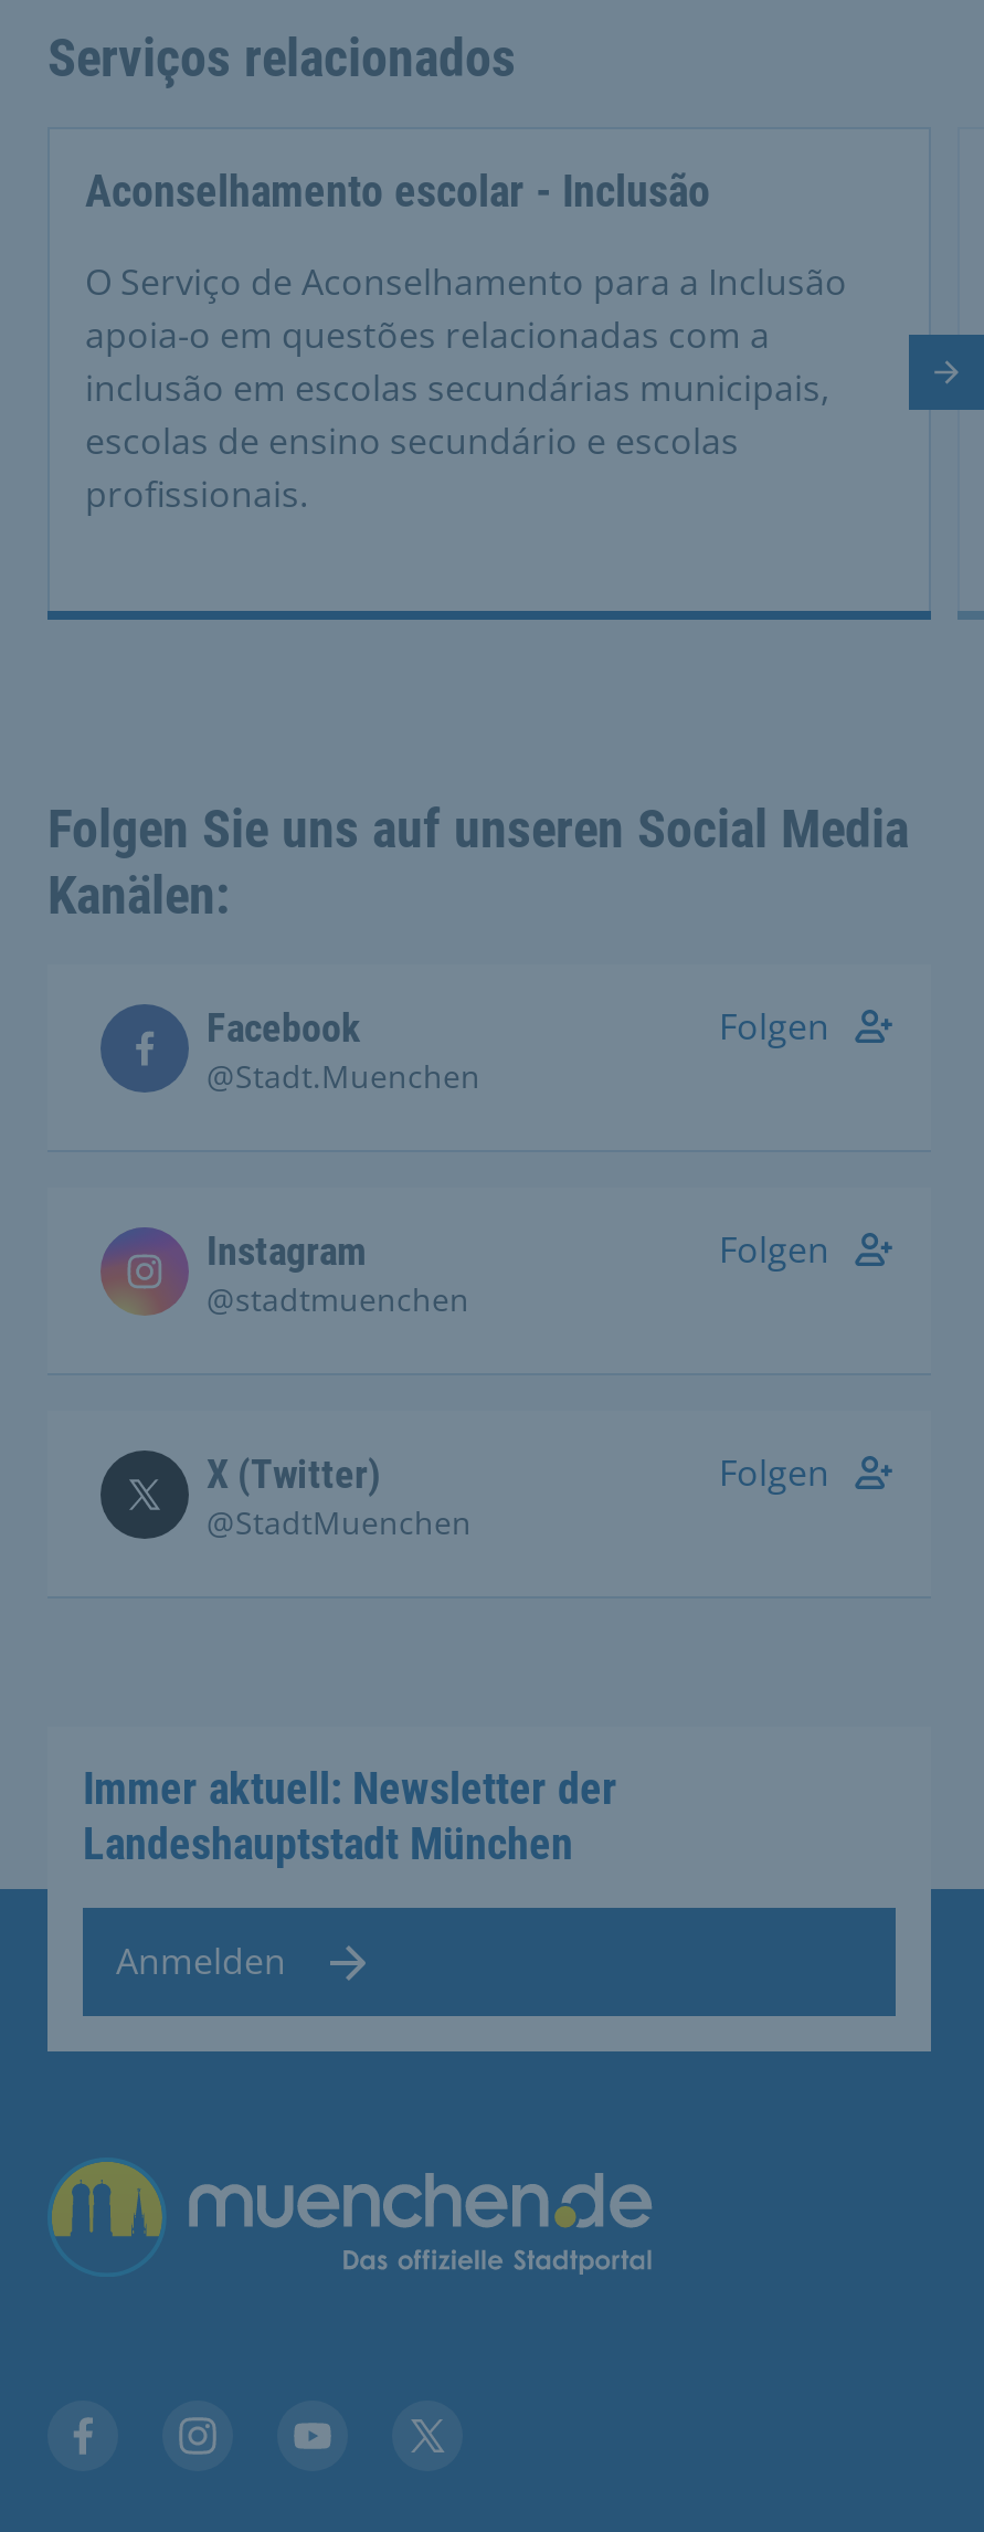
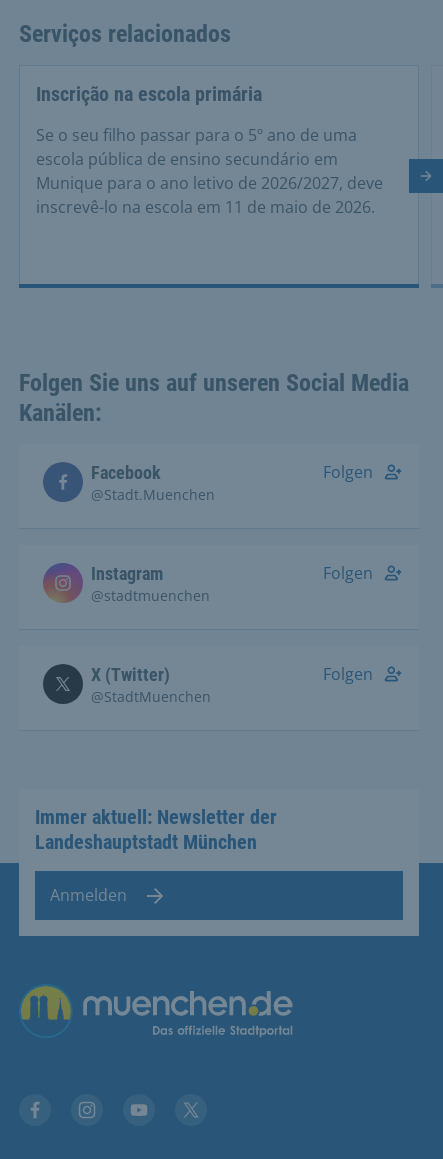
[85,164,710,217] Aconselhamento escolar - Inclusão -> [36,82,262,106] Inscrição na escola primária
[85,257,847,517] O Serviço de Aconselhamento para a Inclusão | apoia-o em questões relacionadas com a | inclusão em escolas secundárias municipais, | escolas de ensino secundário e escolas | profissionais. -> [36,124,383,218] Se o seu filho passar para o 5º ano de uma | escola pública de ensino secundário em | Munique para o ano letivo de 2026/2027, deve | inscrevê-lo na escola em 11 de maio de 2026.

